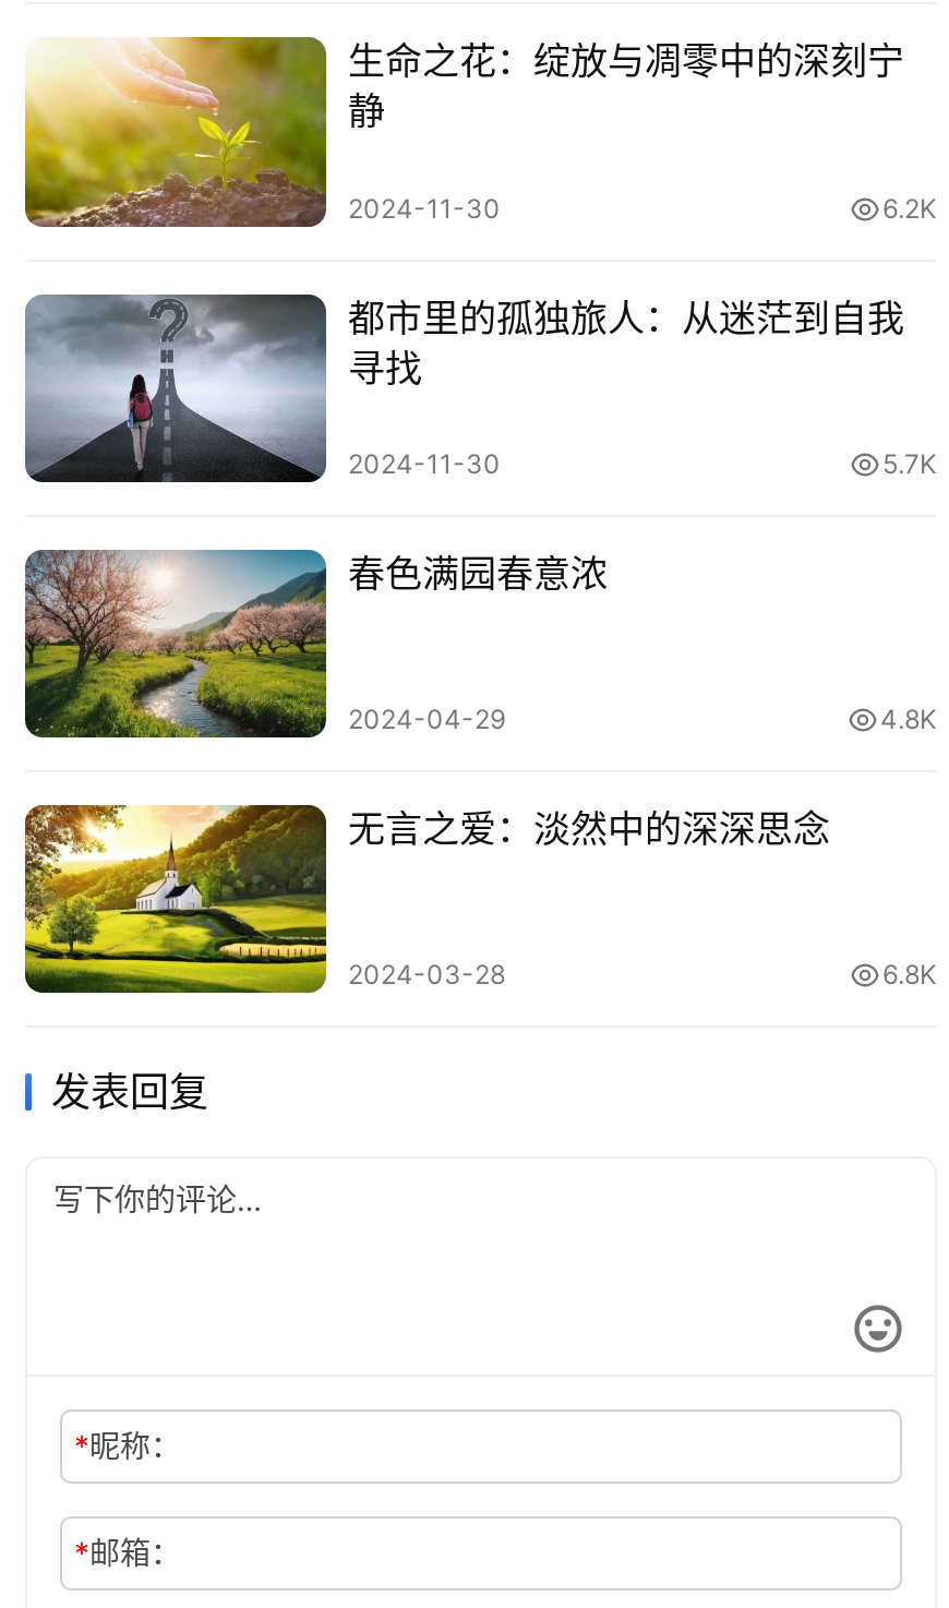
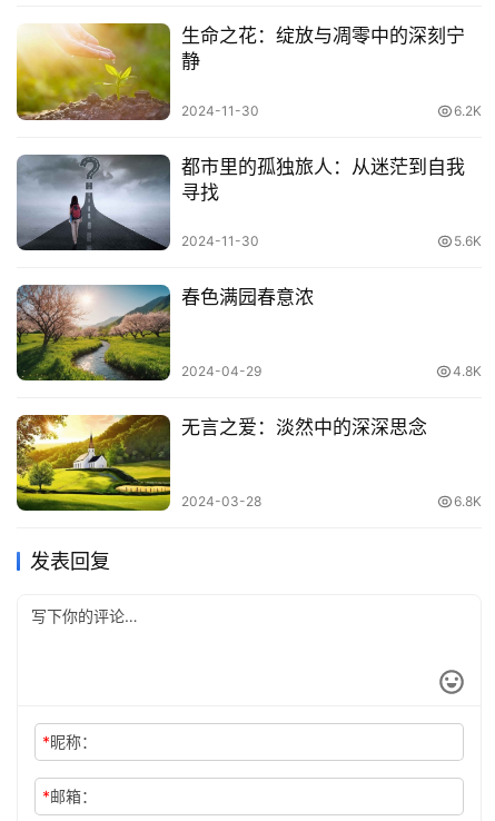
[882,447,937,480] 5.7K -> [454,232,482,249] 5.6K

